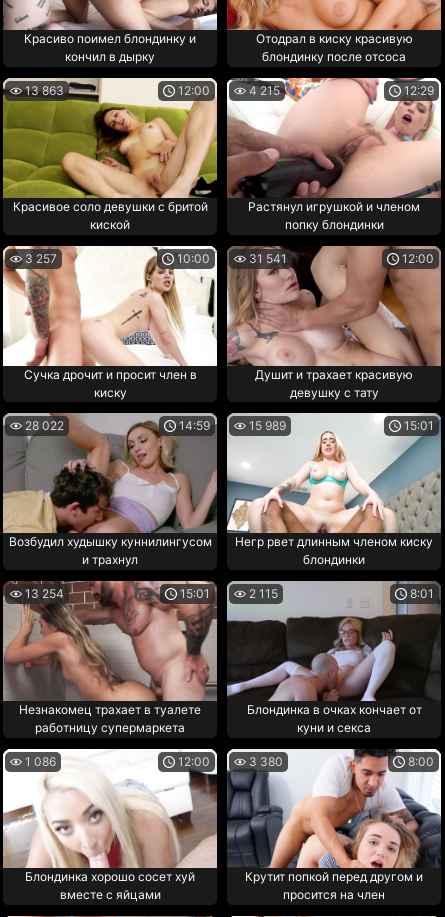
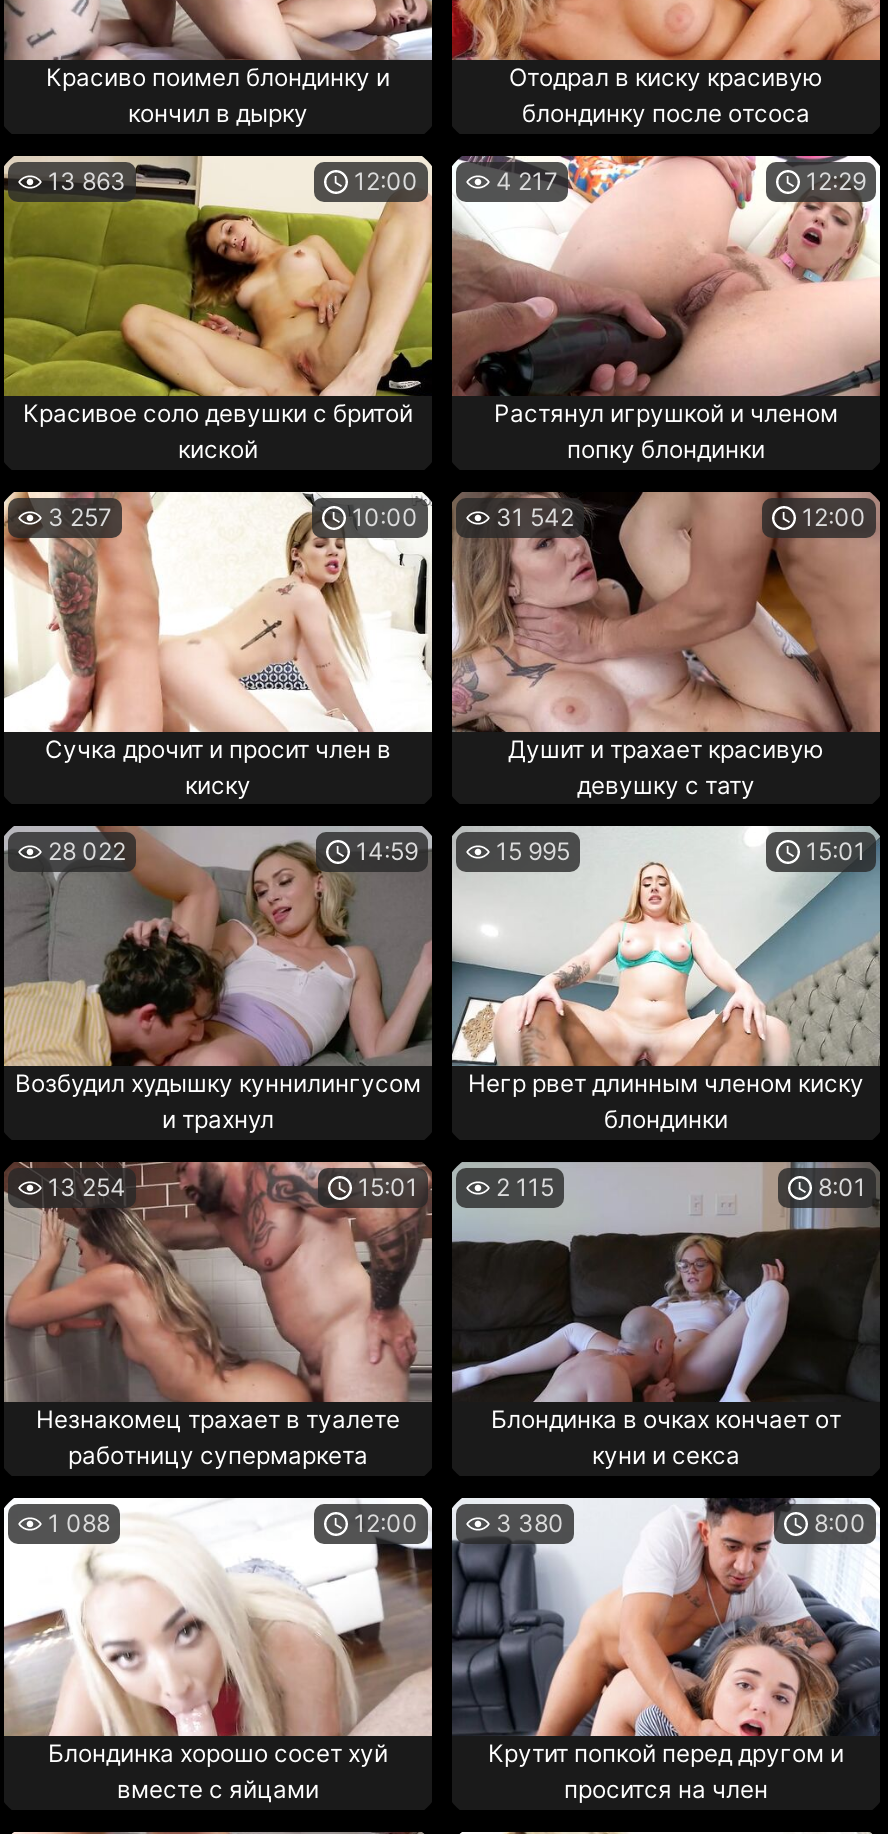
[249,83,280,98] 4 215 -> [496,166,558,196] 4 217
[249,251,287,266] 31 541 -> [496,502,574,532] 31 542
[249,418,286,433] 15 989 -> [496,837,570,867] 15 995
[25,754,56,769] 1 086 -> [48,1507,110,1537] 1 088

